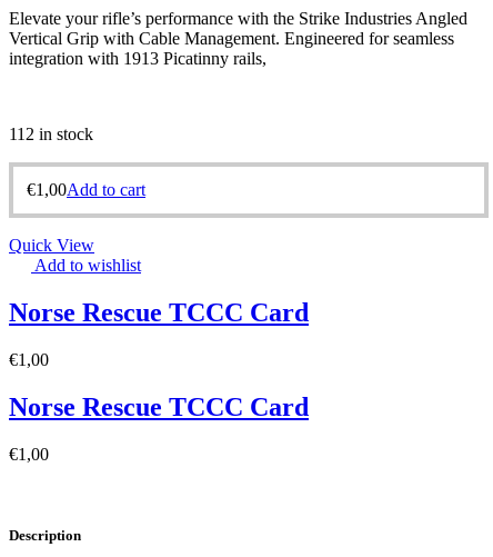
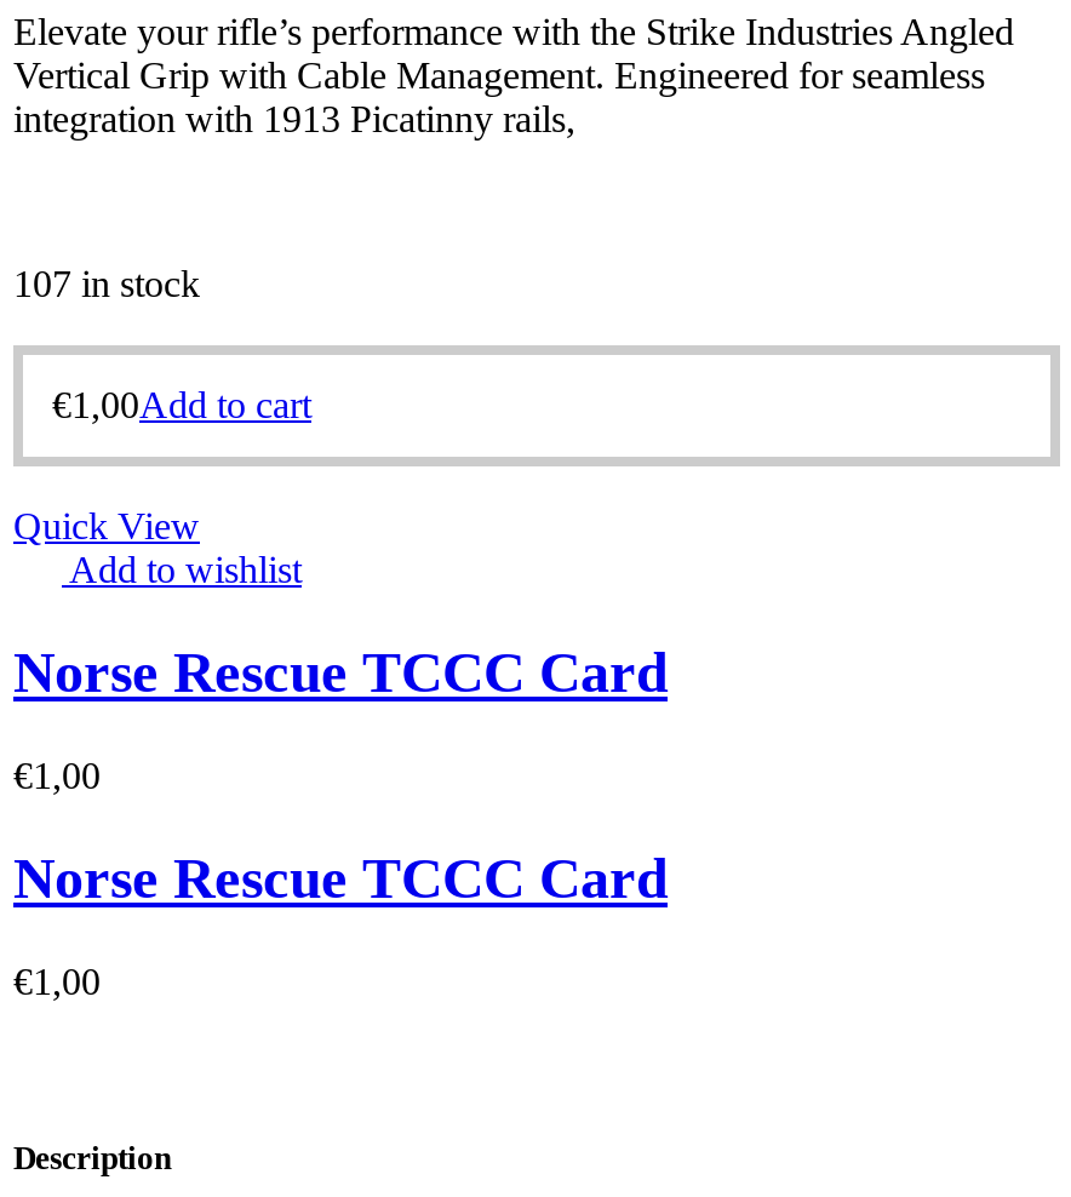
[9,125,93,144] 112 in stock -> [13,264,200,305] 107 in stock

